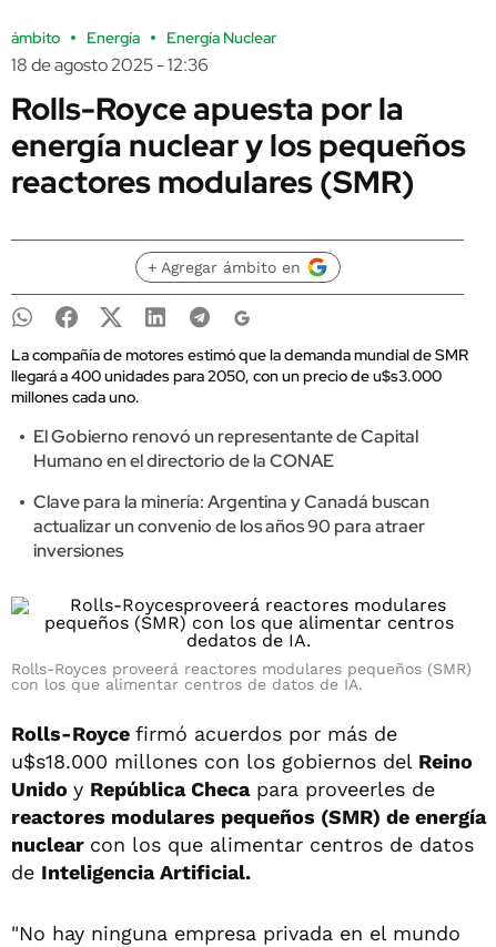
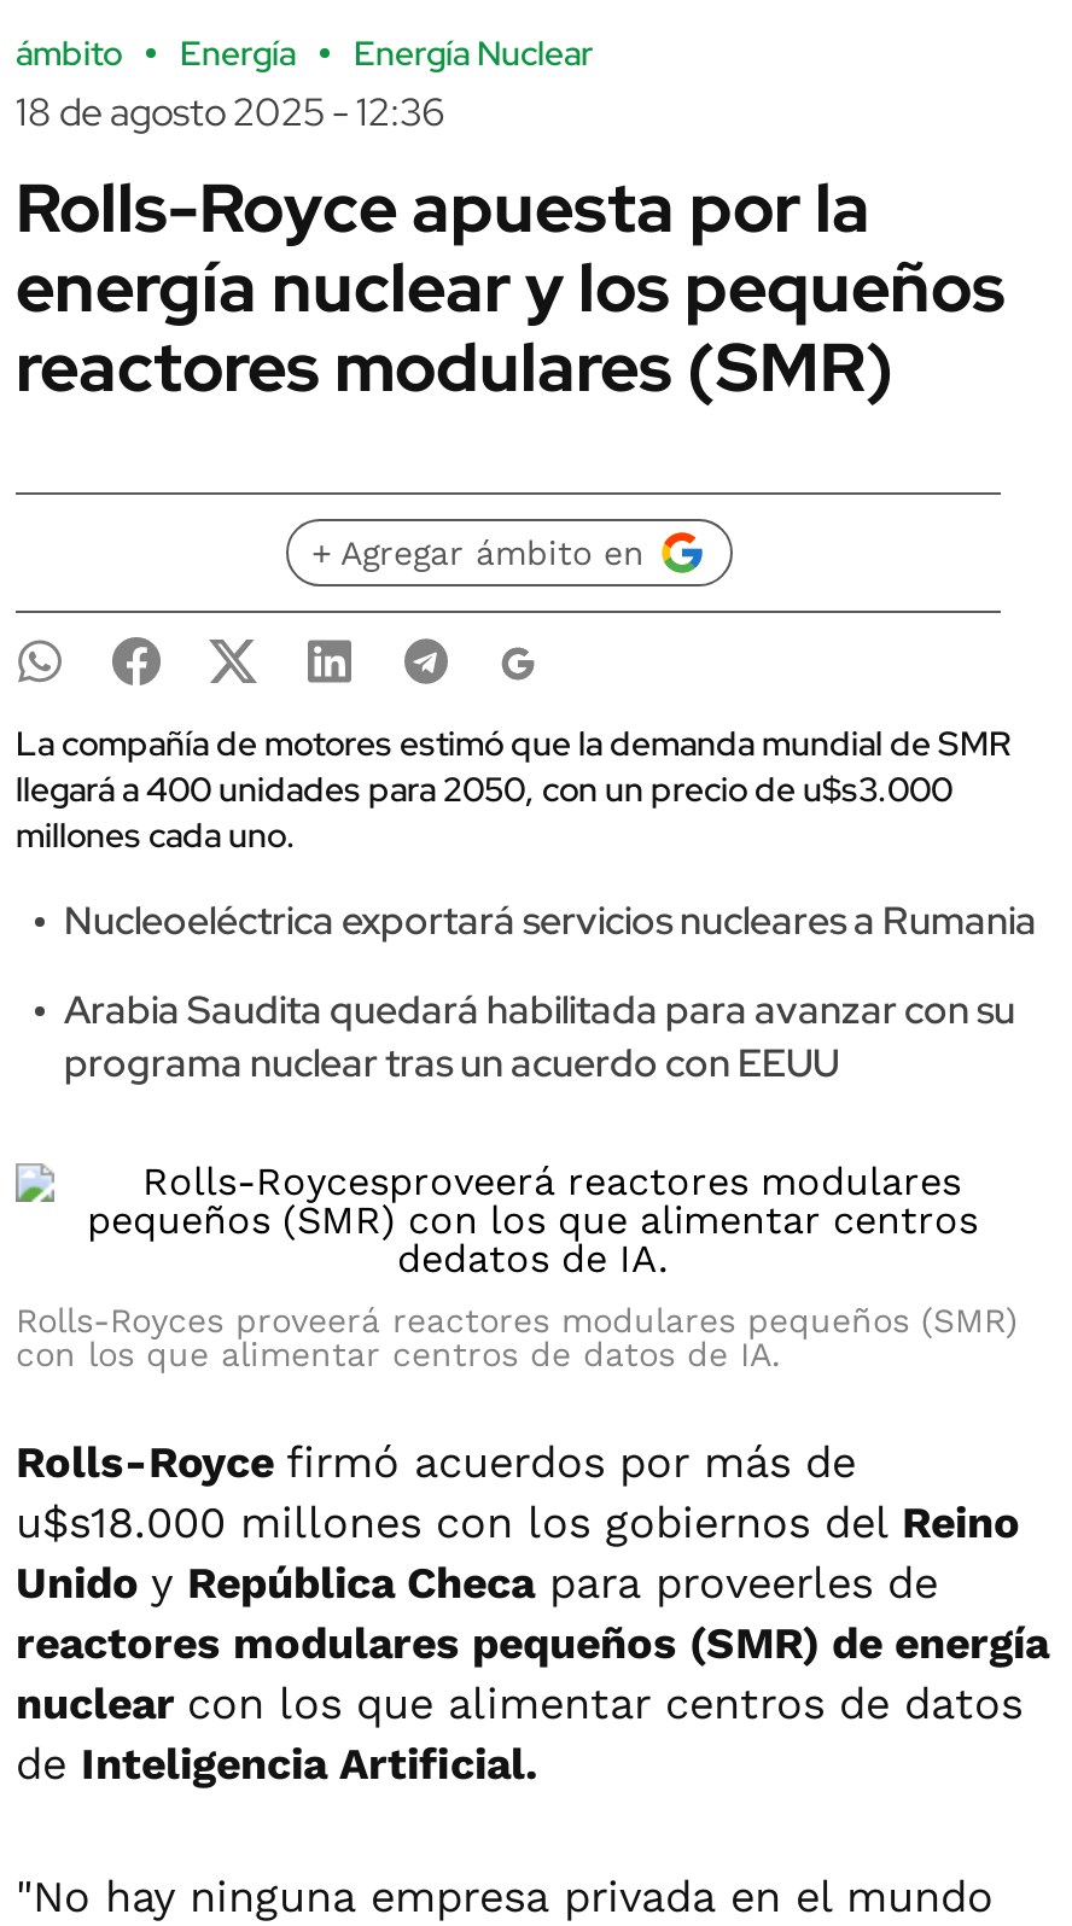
[33,425,418,472] El Gobierno renovó un representante de Capital | Humano en el directorio de la CONAE -> [64,895,1037,946] Nucleoeléctrica exportará servicios nucleares a Rumania
[33,490,429,562] Clave para la minería: Argentina y Canadá buscan | actualizar un convenio de los años 90 para atraer | inversiones -> [64,985,1015,1089] Arabia Saudita quedará habilitada para avanzar con su | programa nuclear tras un acuerdo con EEUU

